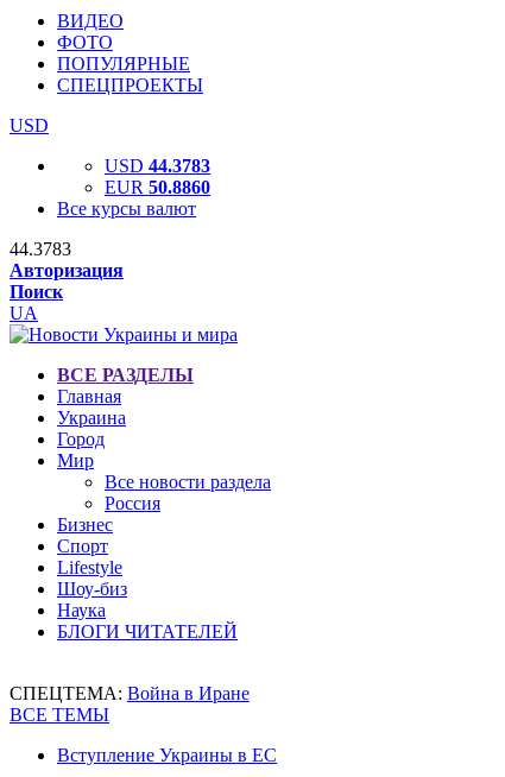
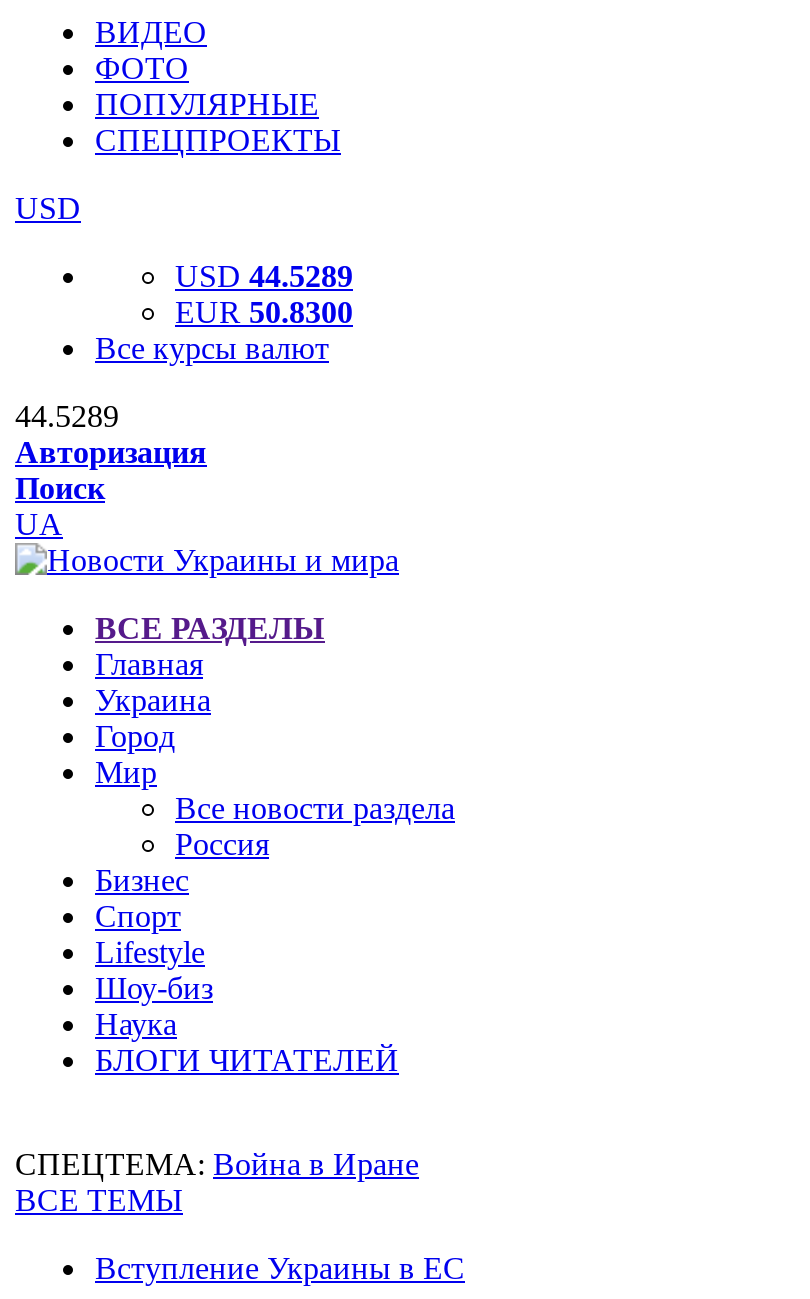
[105,156,210,176] USD 44.3783 -> [175,259,353,293] USD 44.5289
[105,177,210,197] EUR 50.8860 -> [175,295,353,329] EUR 50.8300
[10,239,71,259] 44.3783 -> [15,399,119,433] 44.5289

